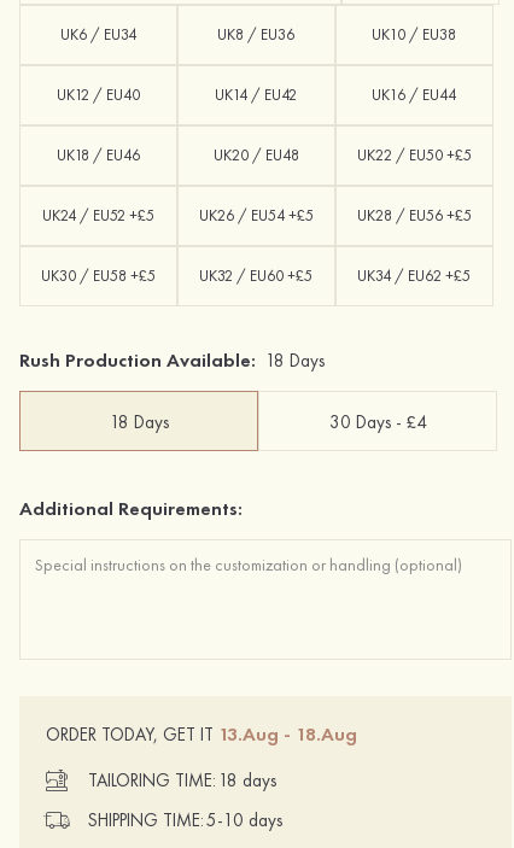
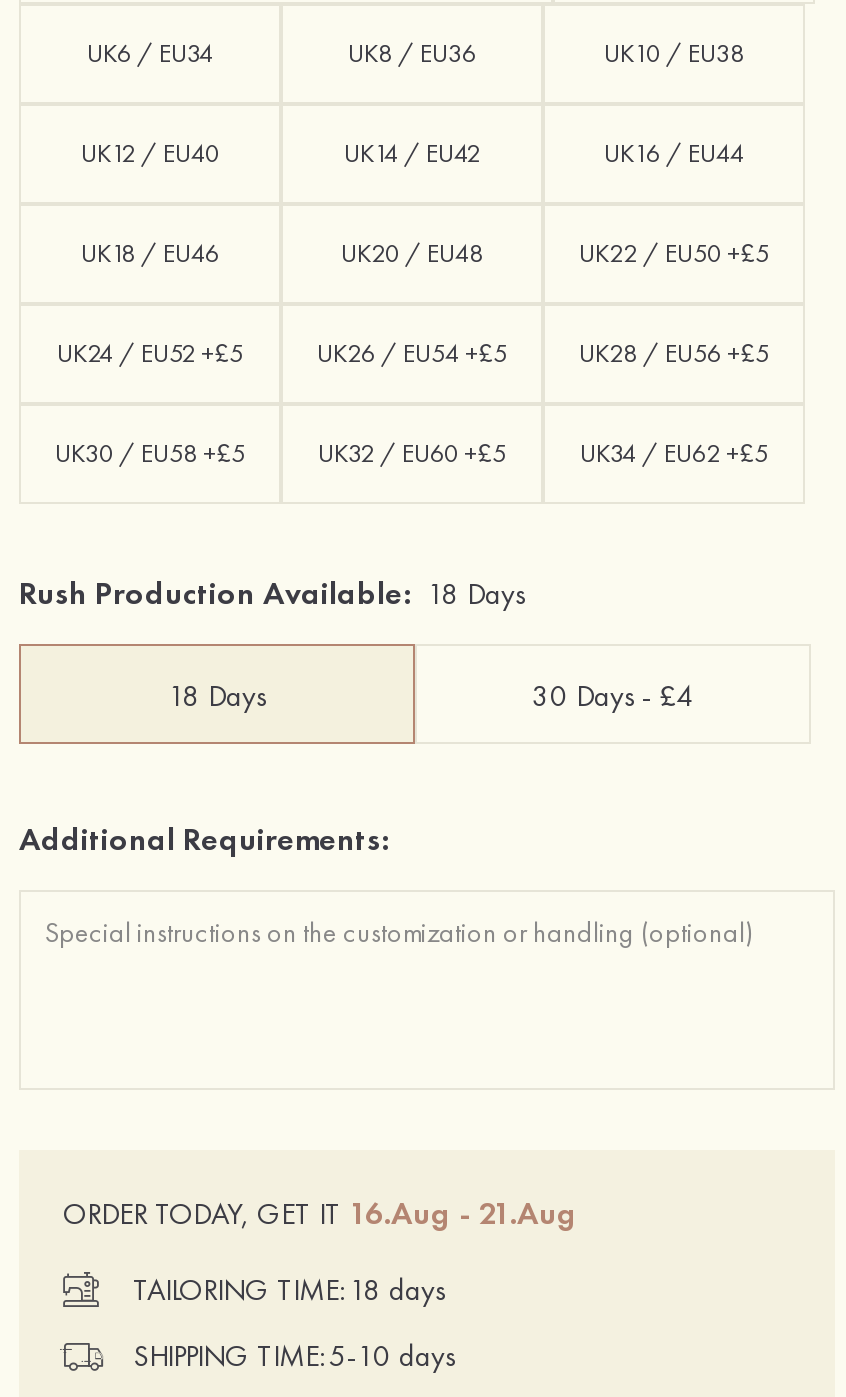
[46,721,357,746] ORDER TODAY, GET IT 13.Aug - 18.Aug -> [63,1191,577,1233] ORDER TODAY, GET IT 16.Aug - 21.Aug

